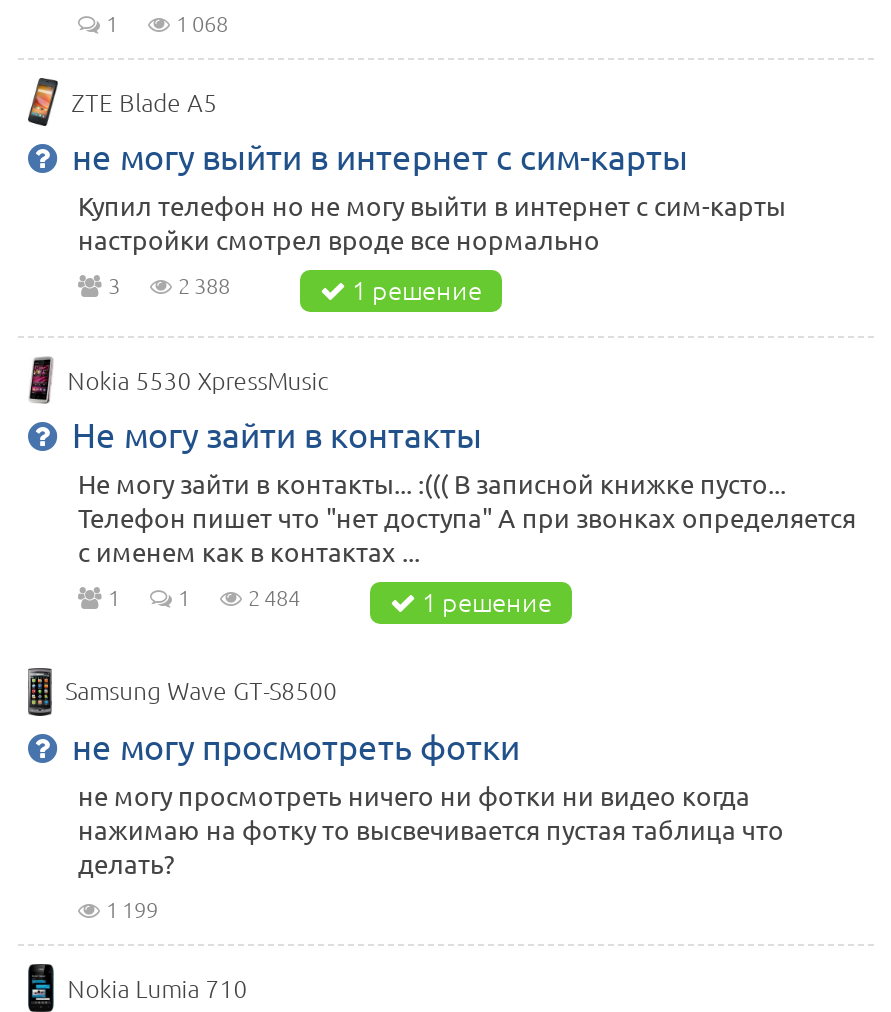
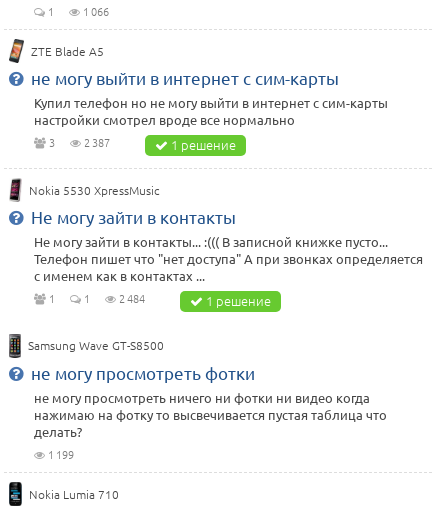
[100,7,228,39] 1 1 068 -> [45,3,109,19] 1 1 066
[102,269,230,301] 3 2 388 -> [46,134,110,150] 3 2 387

